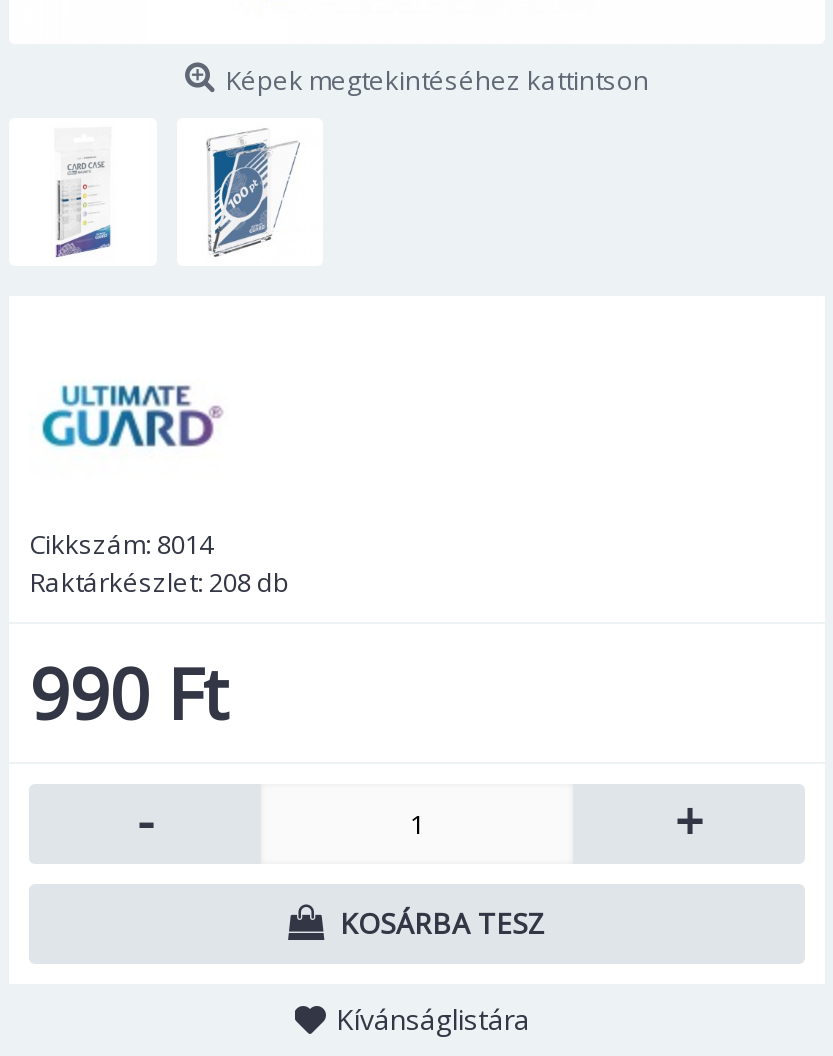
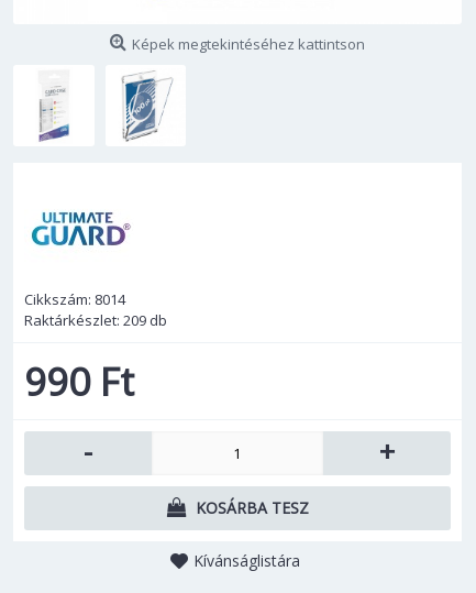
[29,563,289,599] Raktárkészlet: 208 db -> [24,310,167,330] Raktárkészlet: 209 db

